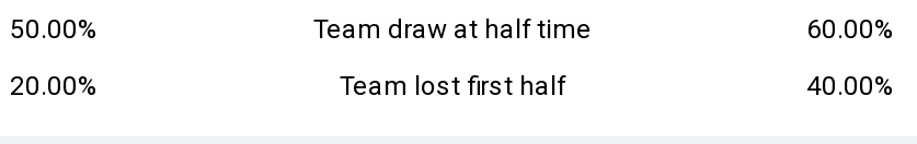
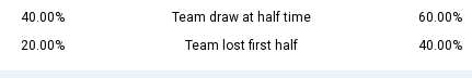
[10,15,98,45] 50.00% -> [20,10,64,25] 40.00%

